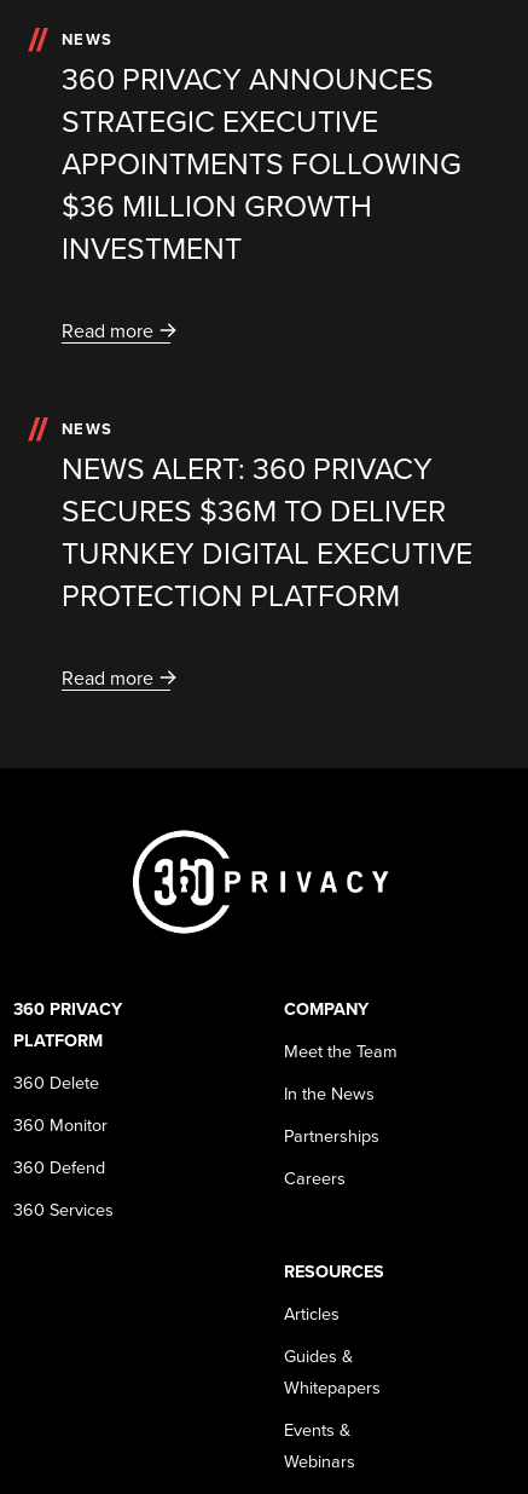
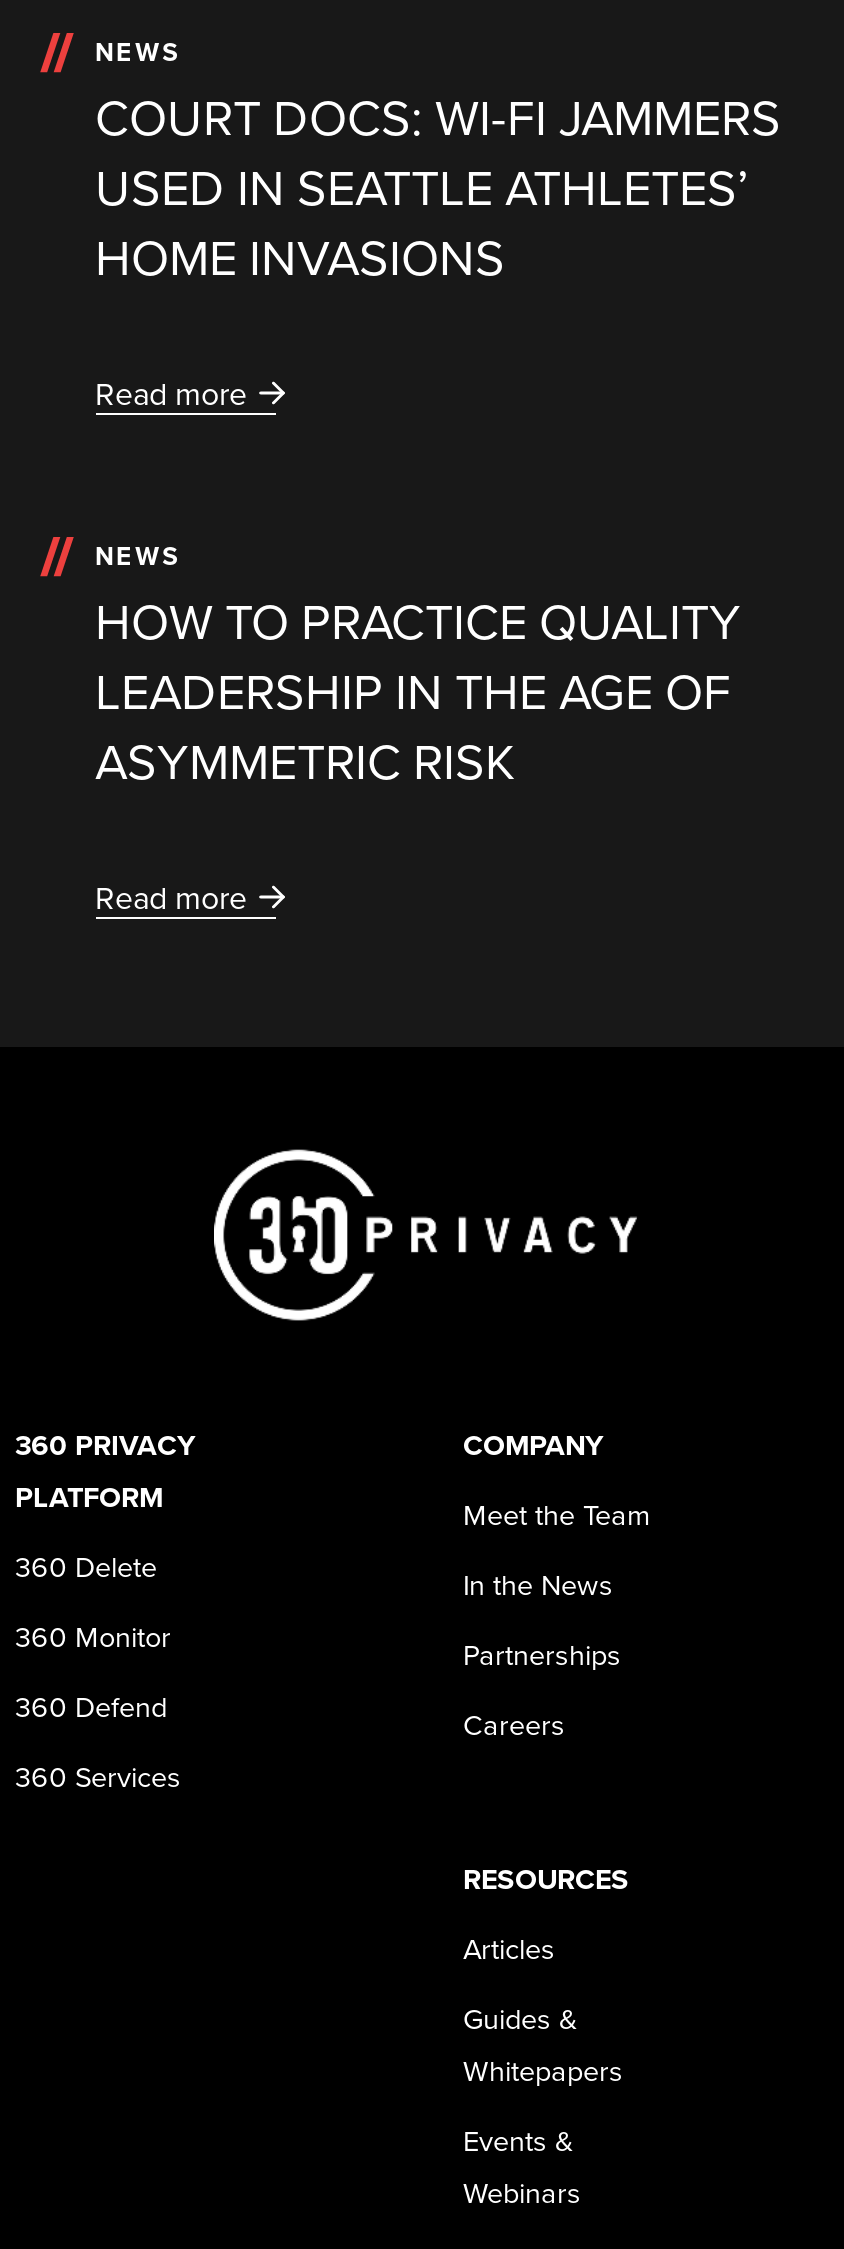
[61,57,461,269] 360 PRIVACY ANNOUNCES | STRATEGIC EXECUTIVE | APPOINTMENTS FOLLOWING | $36 MILLION GROWTH | INVESTMENT -> [95,81,781,291] COURT DOCS: WI-FI JAMMERS | USED IN SEATTLE ATHLETES’ | HOME INVASIONS
[61,446,472,616] NEWS ALERT: 360 PRIVACY | SECURES $36M TO DELIVER | TURNKEY DIGITAL EXECUTIVE | PROTECTION PLATFORM -> [95,585,741,795] HOW TO PRACTICE QUALITY | LEADERSHIP IN THE AGE OF | ASYMMETRIC RISK

